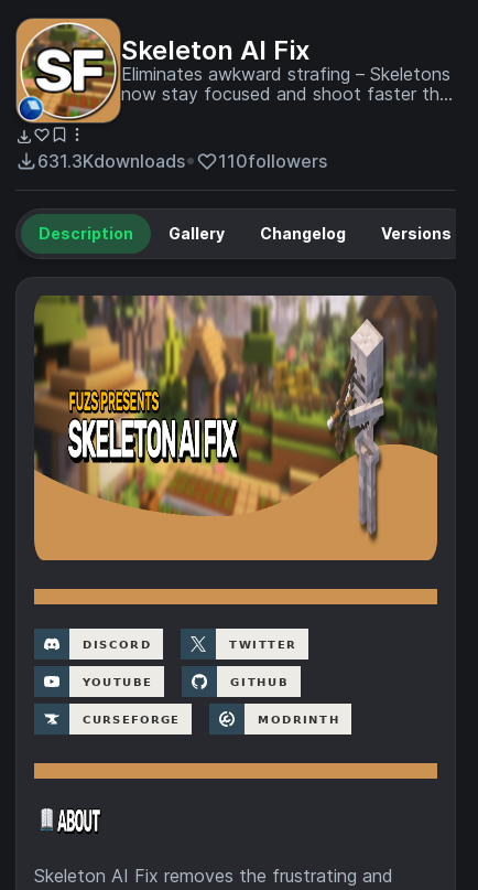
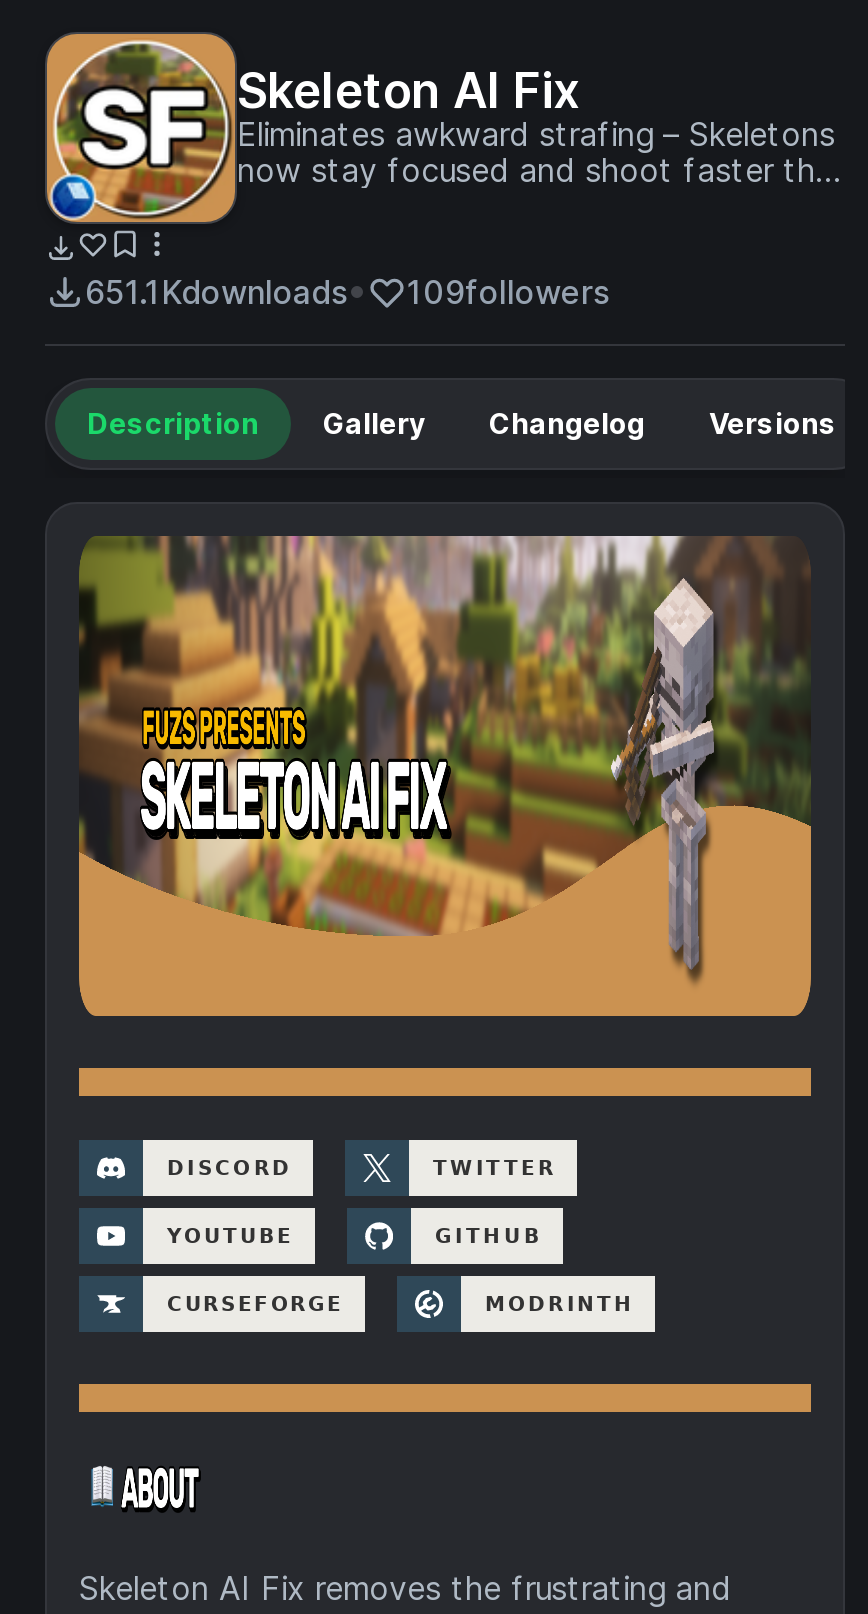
[37,150,185,172] 631.3Kdownloads -> [85,272,347,312] 651.1Kdownloads
[218,150,327,172] 110followers -> [407,272,609,312] 109followers

